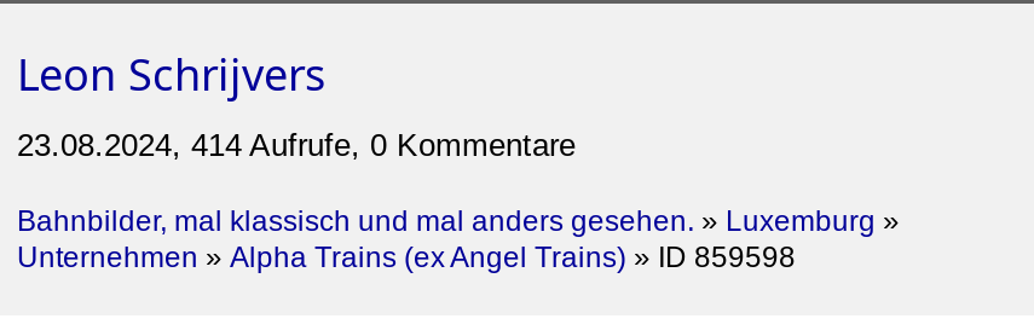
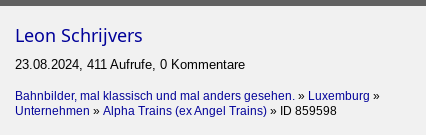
[17,127,576,164] 23.08.2024, 414 Aufrufe, 0 Kommentare -> [15,57,245,72] 23.08.2024, 411 Aufrufe, 0 Kommentare

